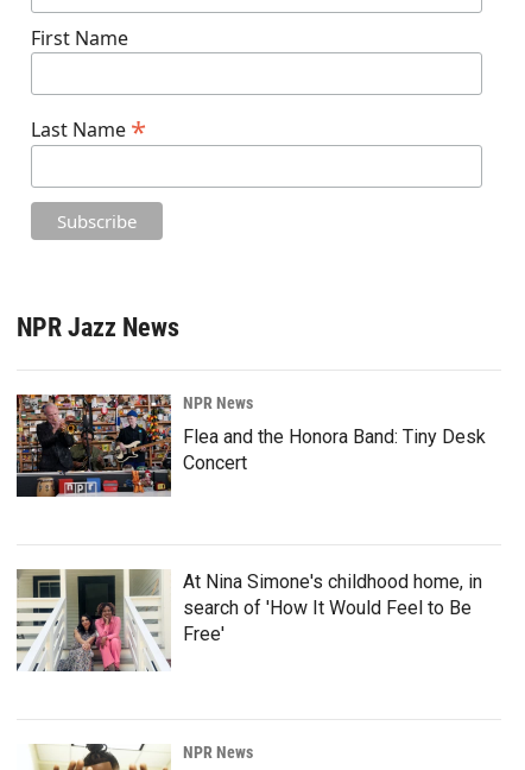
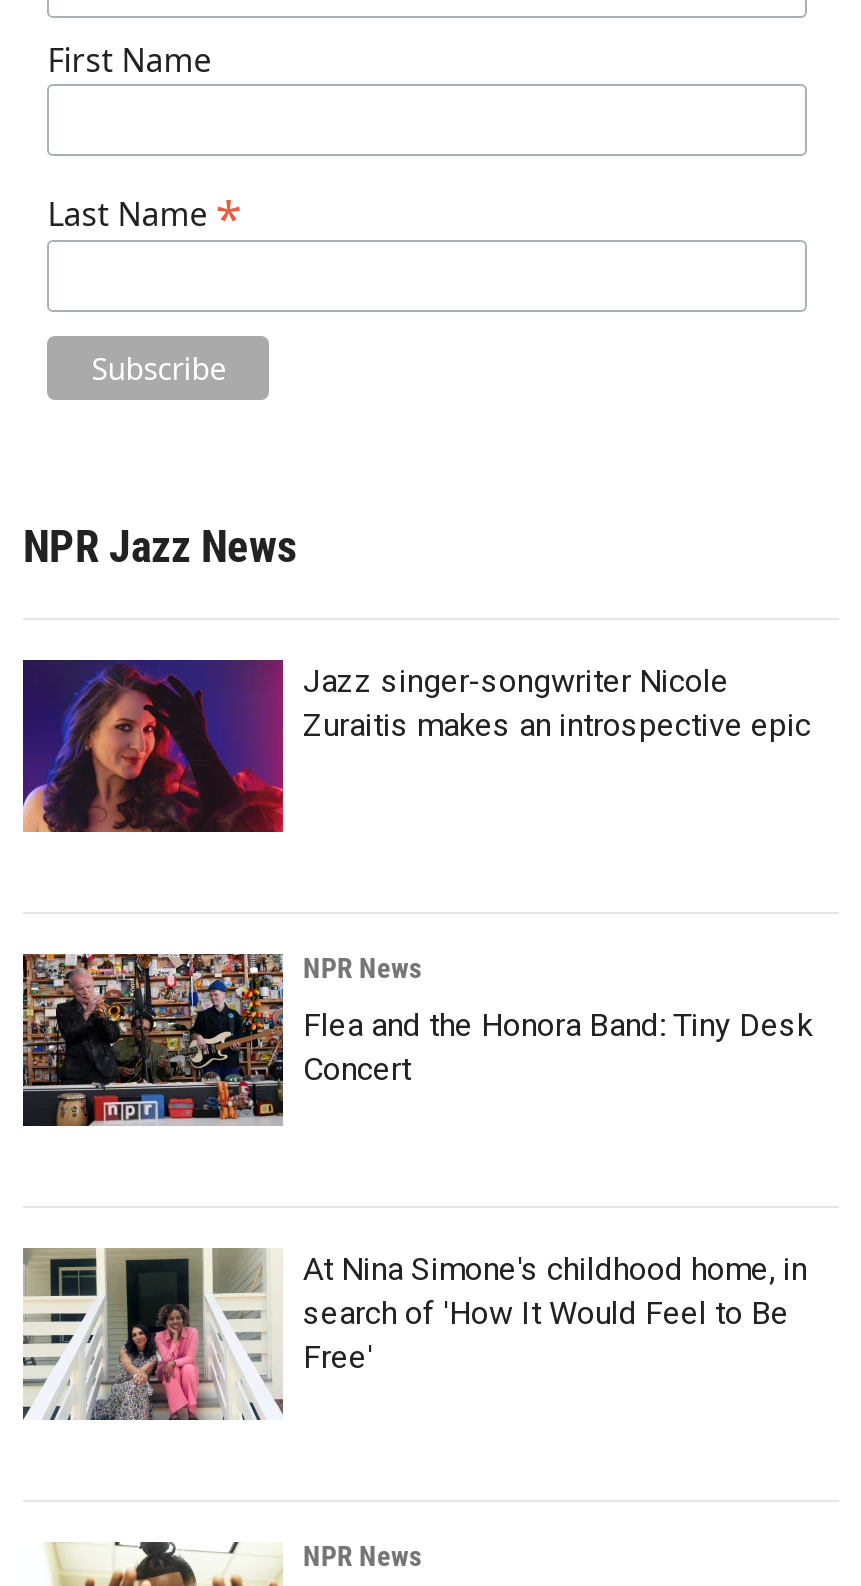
none -> [21,658,811,834] [image] | Jazz singer-songwriter Nicole | Zuraitis makes an introspective epic

